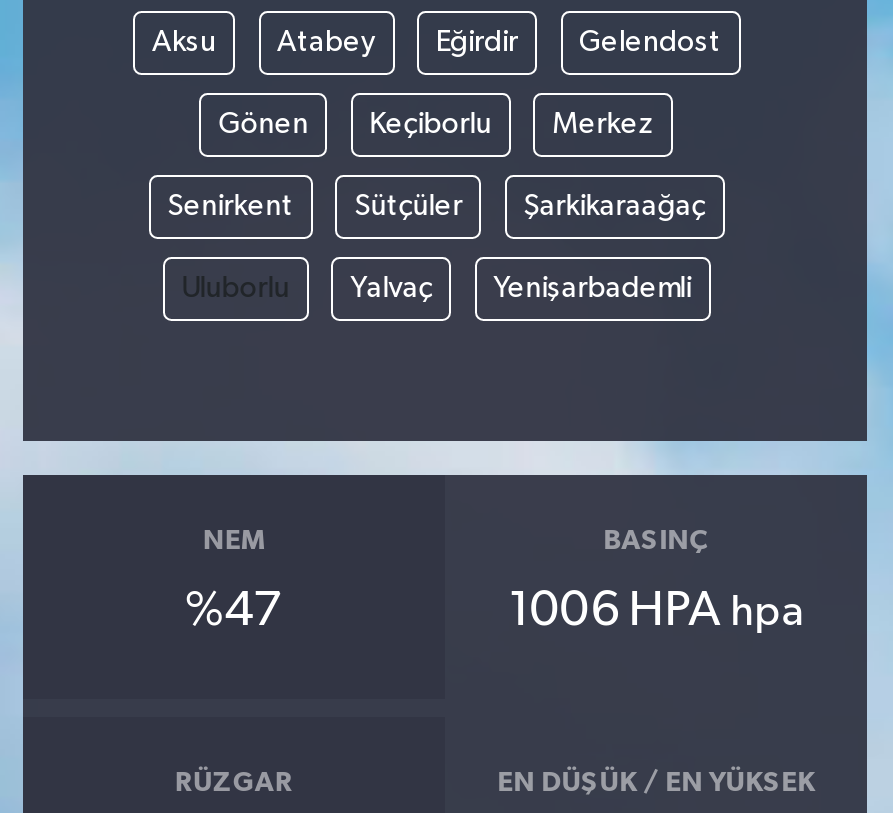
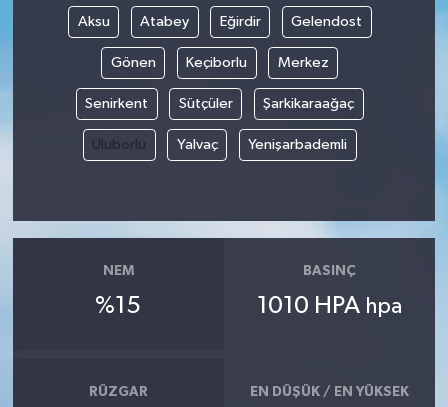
[185,586,283,634] %47 -> [95,293,141,317] %15
[508,586,804,634] 1006 HPA hpa -> [257,293,402,317] 1010 HPA hpa

